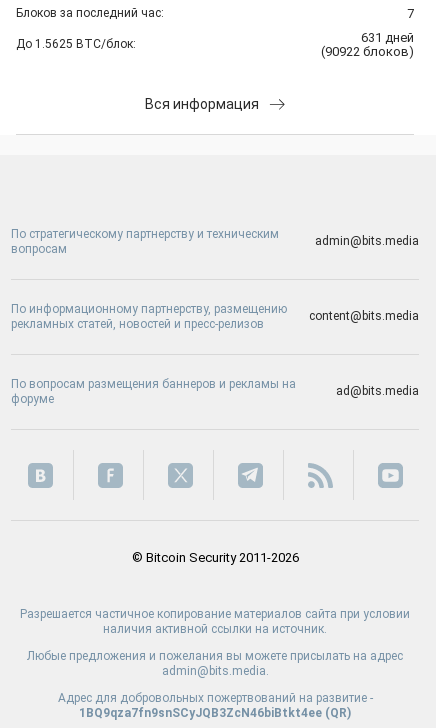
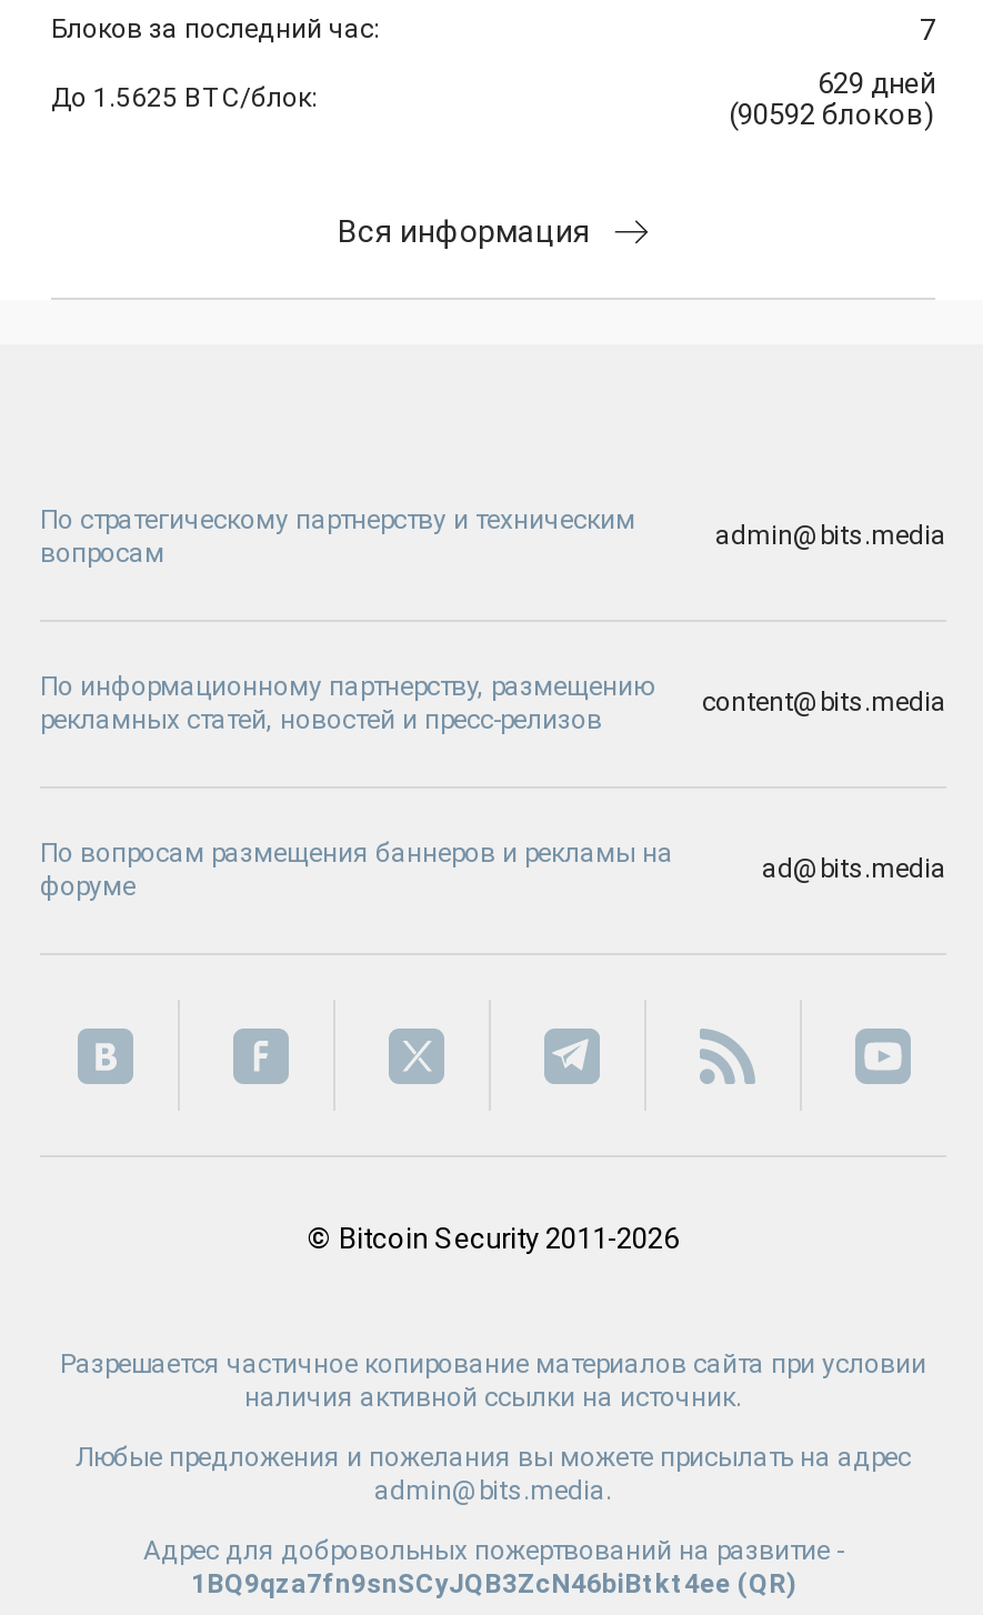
[361,30,414,45] 631 дней -> [818,68,935,101] 629 дней
[321,44,414,59] (90922 блоков) -> [729,99,935,132] (90592 блоков)

